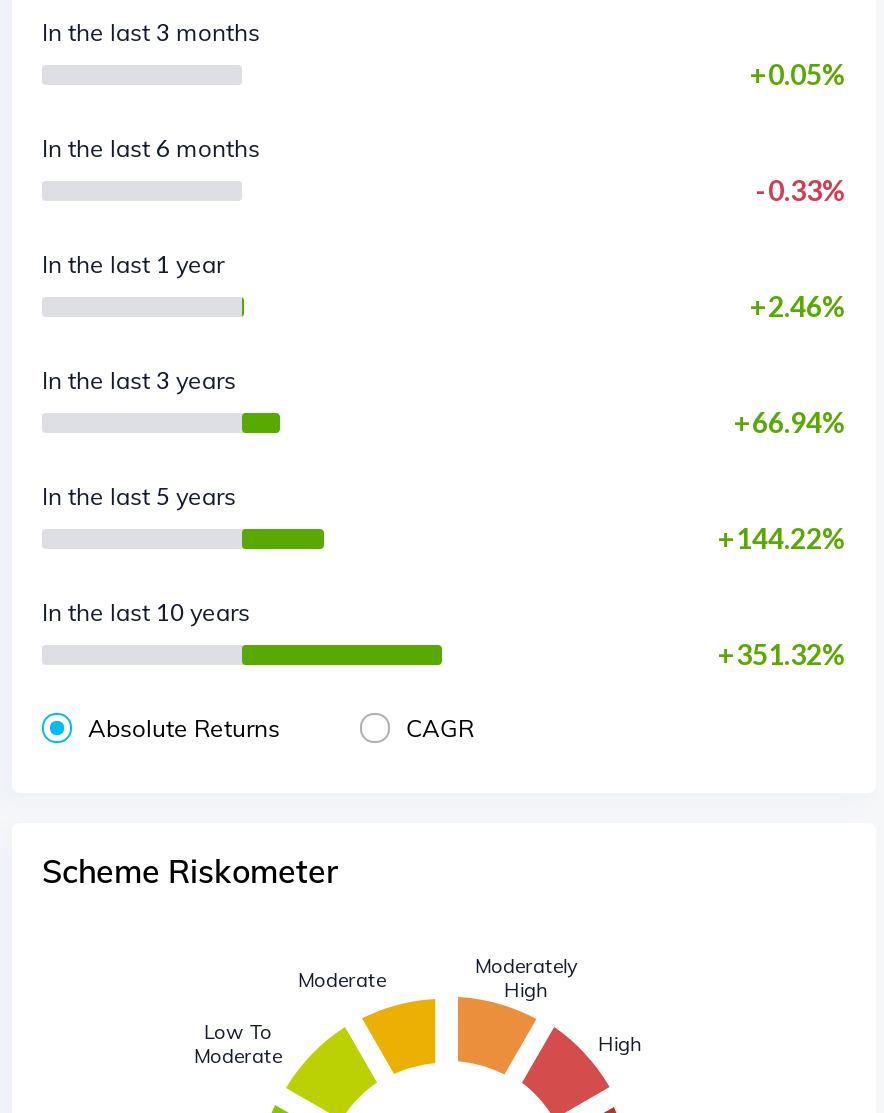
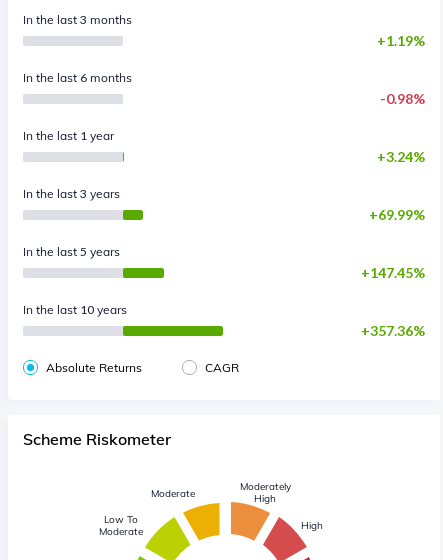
[768,57,846,93] 0.05% -> [386,32,425,50] 1.19%
[768,173,846,209] 0.33% -> [386,90,425,108] 0.98%
[768,289,846,325] 2.46% -> [386,148,425,166] 3.24%
[752,405,846,441] 66.94% -> [378,206,425,224] 69.99%
[736,521,846,557] 144.22% -> [370,264,425,282] 147.45%
[736,637,846,673] 351.32% -> [370,322,425,340] 357.36%

